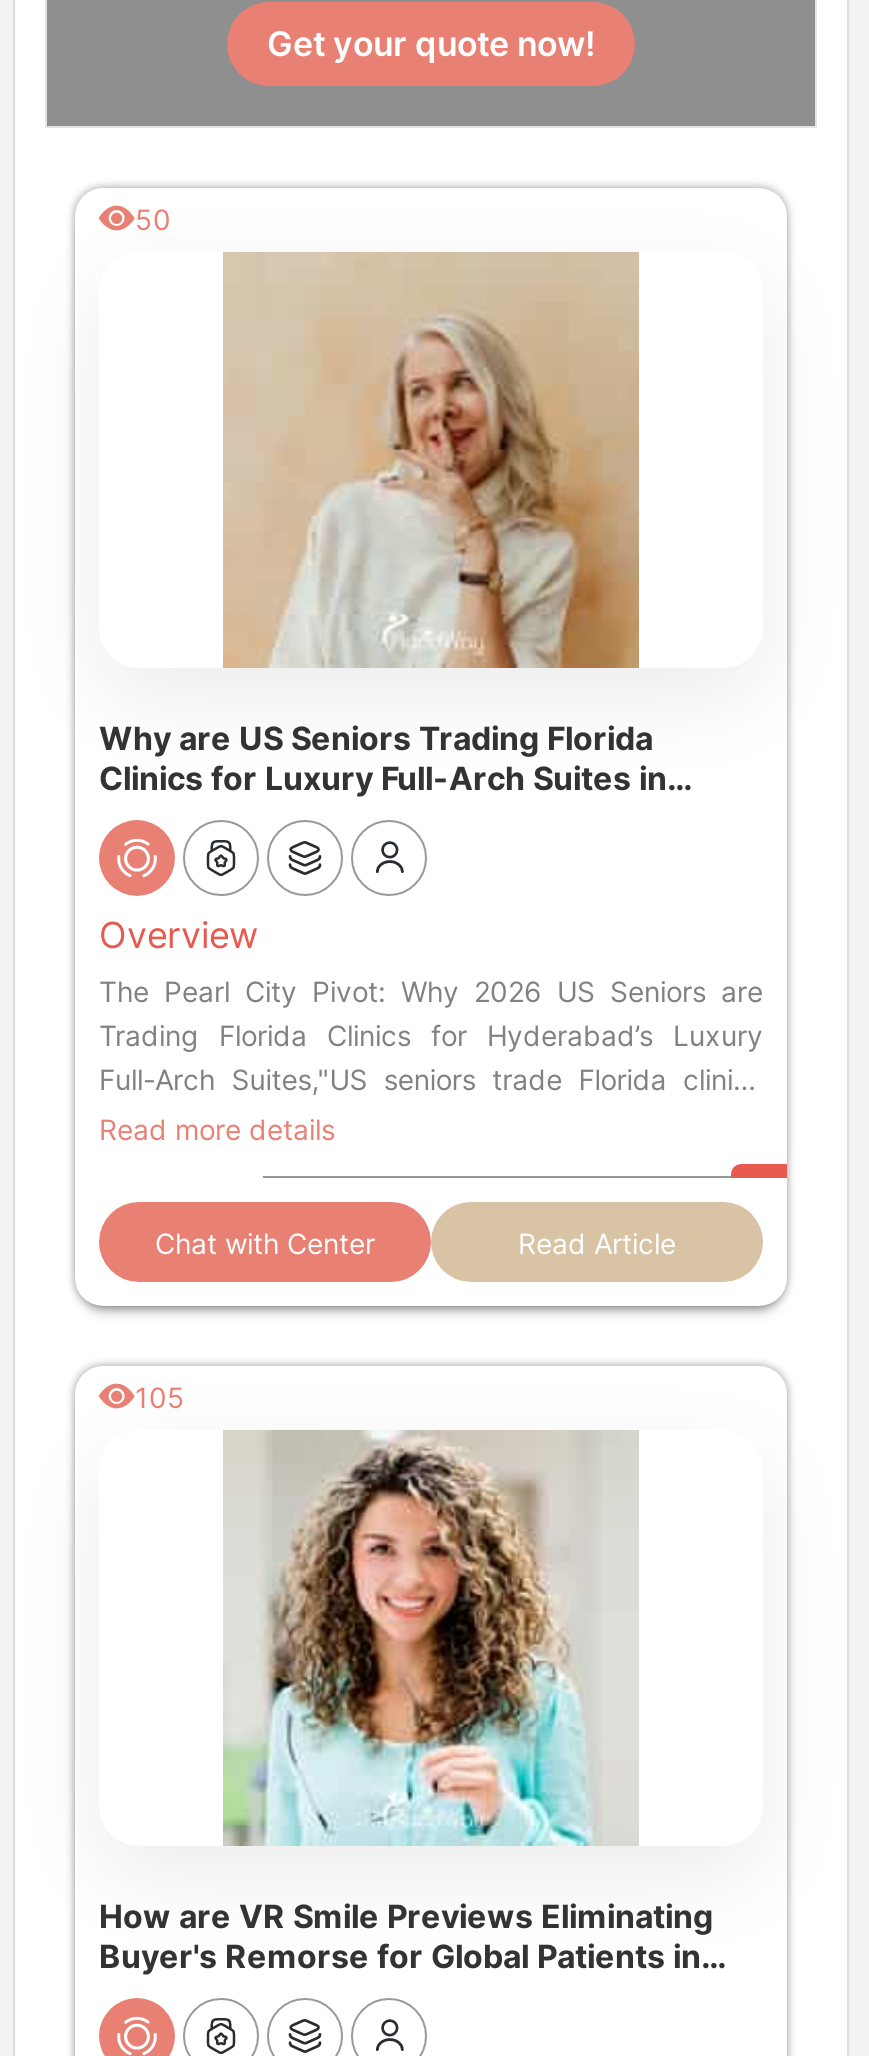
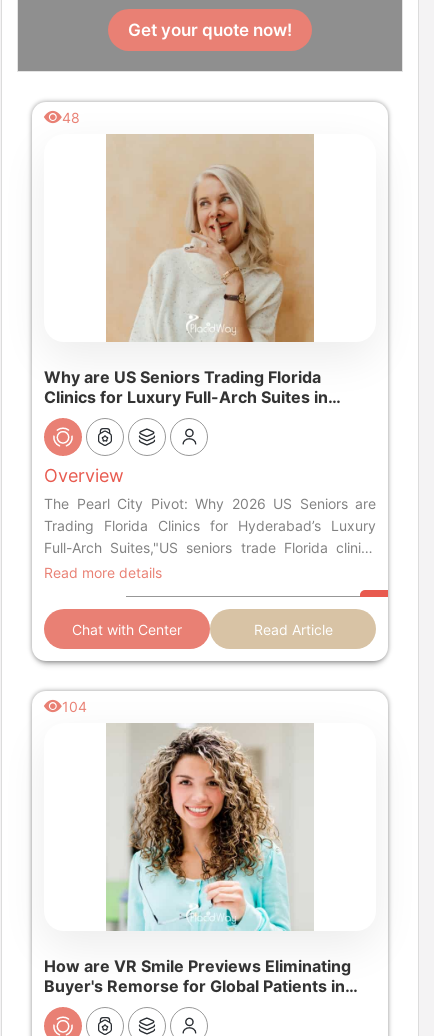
[135,202,171,236] 50 -> [62,109,80,126] 48
[135,1380,185,1414] 105 -> [62,698,87,715] 104

